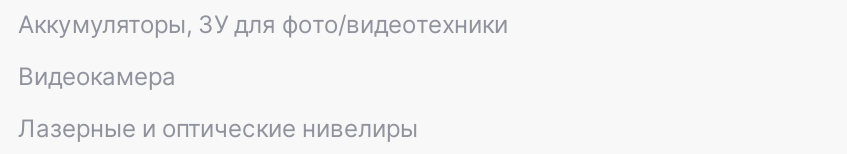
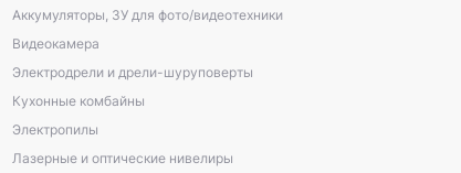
none -> [12,64,253,138] Электродрели и дрели-шуруповерты | Кухонные комбайны | Электропилы

